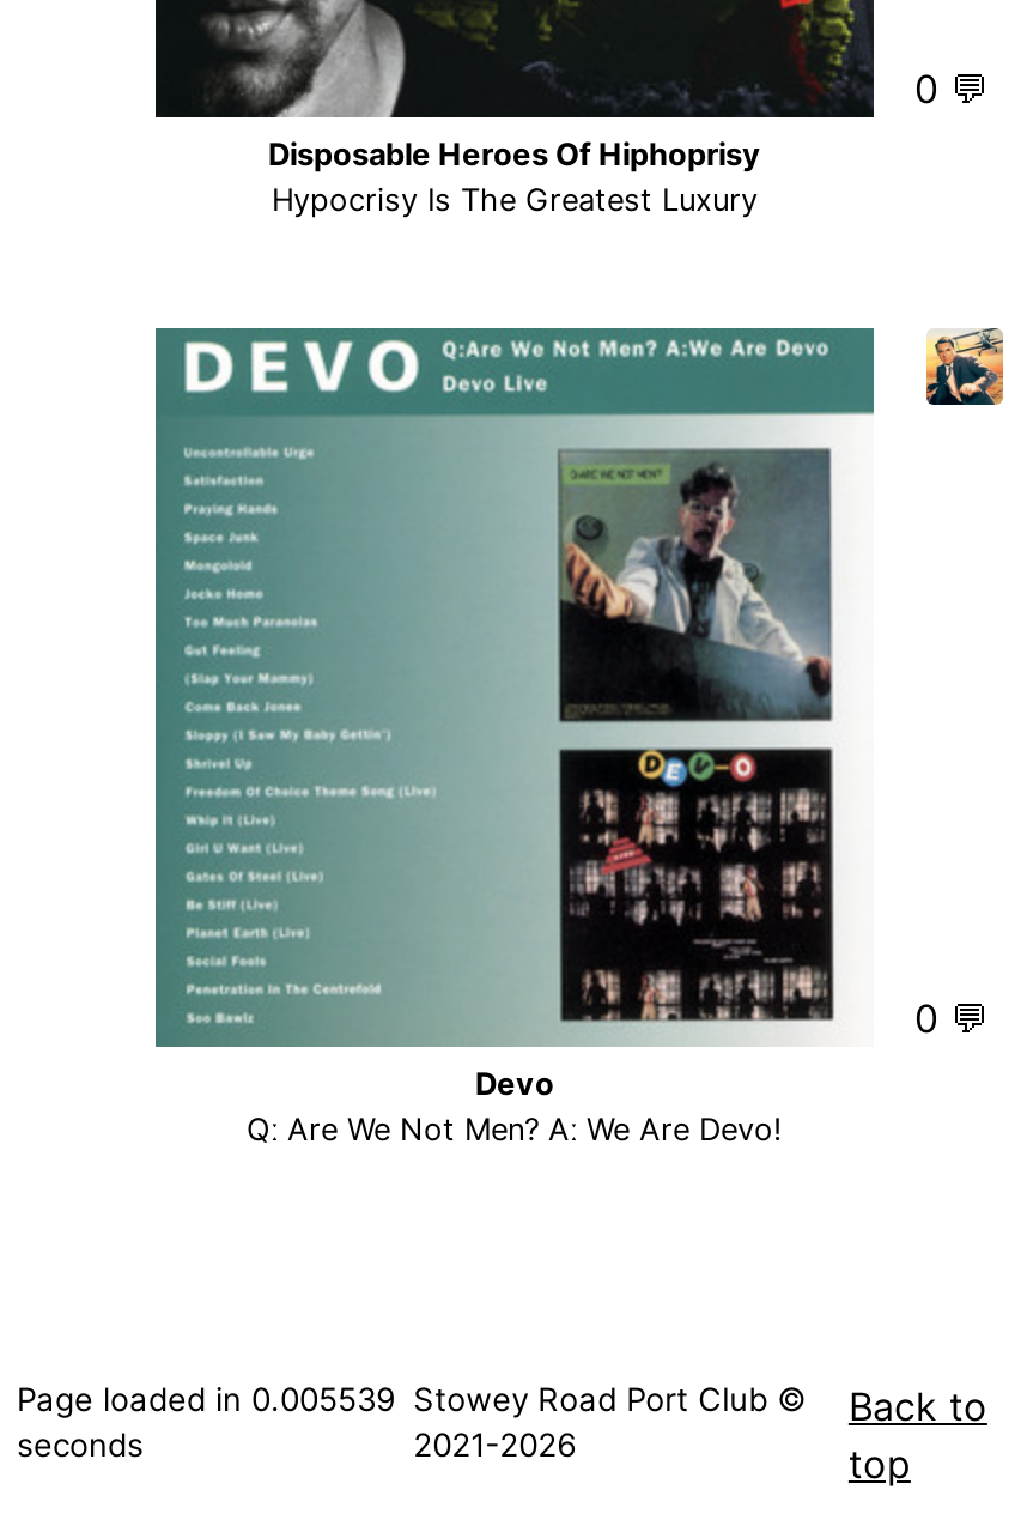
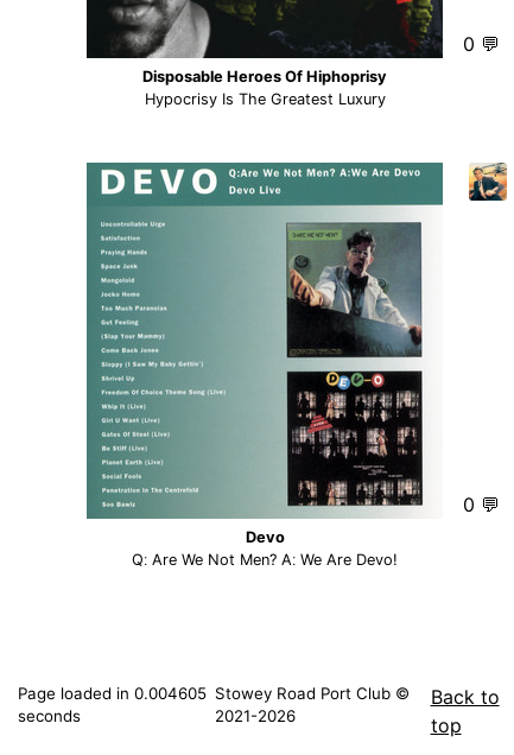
[17,1380,395,1418] Page loaded in 0.005539 -> [18,684,207,703] Page loaded in 0.004605

